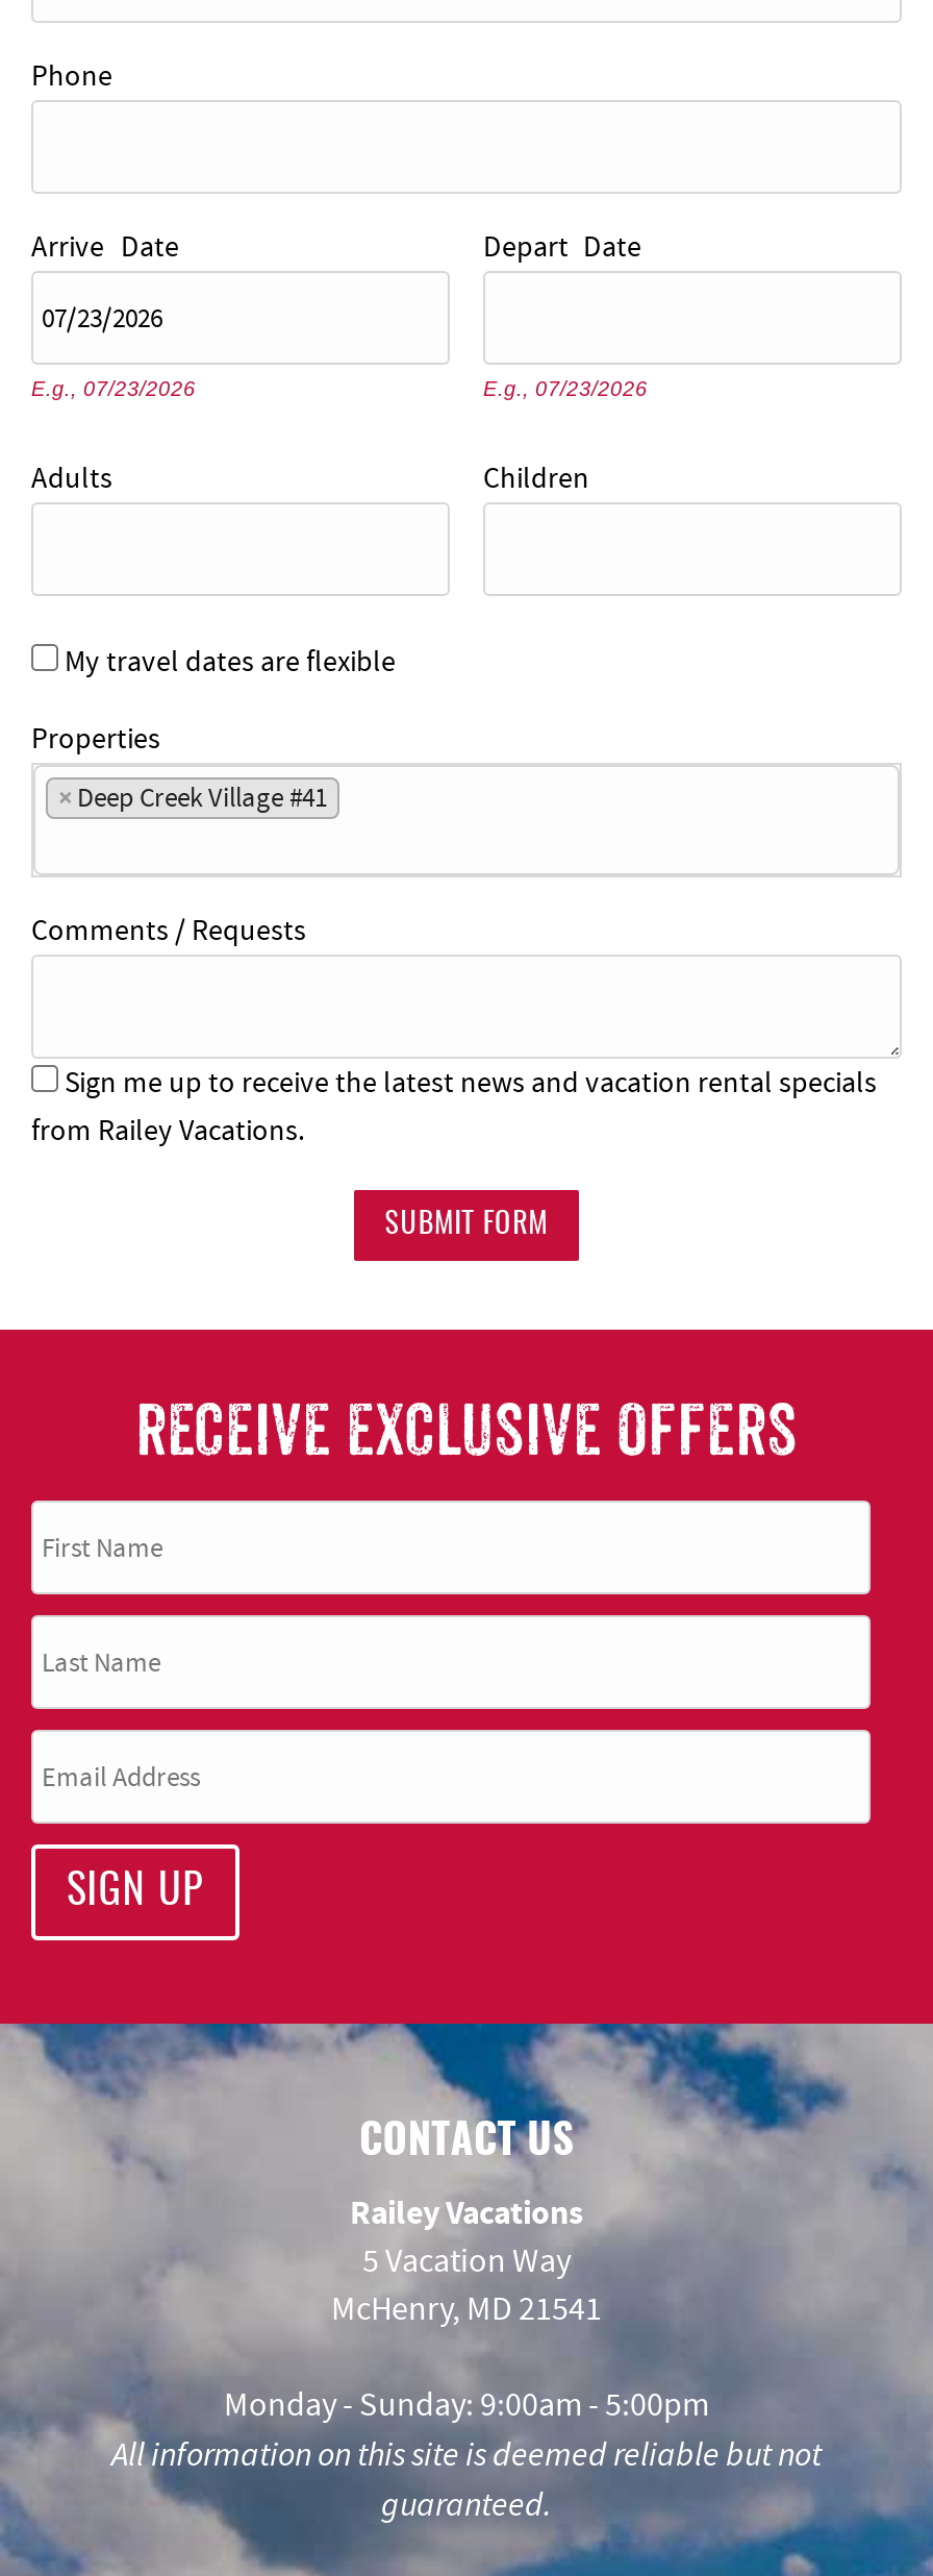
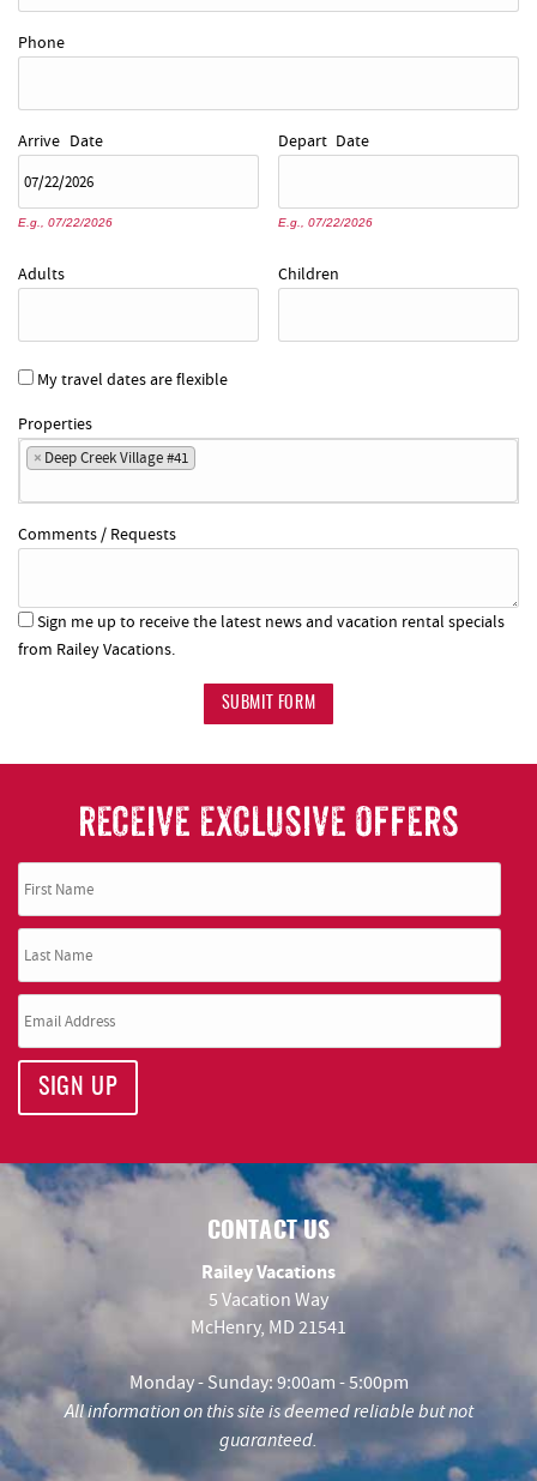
[31,377,196,400] E.g., 07/23/2026 -> [18,216,113,229] E.g., 07/22/2026
[483,377,648,400] E.g., 07/23/2026 -> [278,216,373,229] E.g., 07/22/2026

